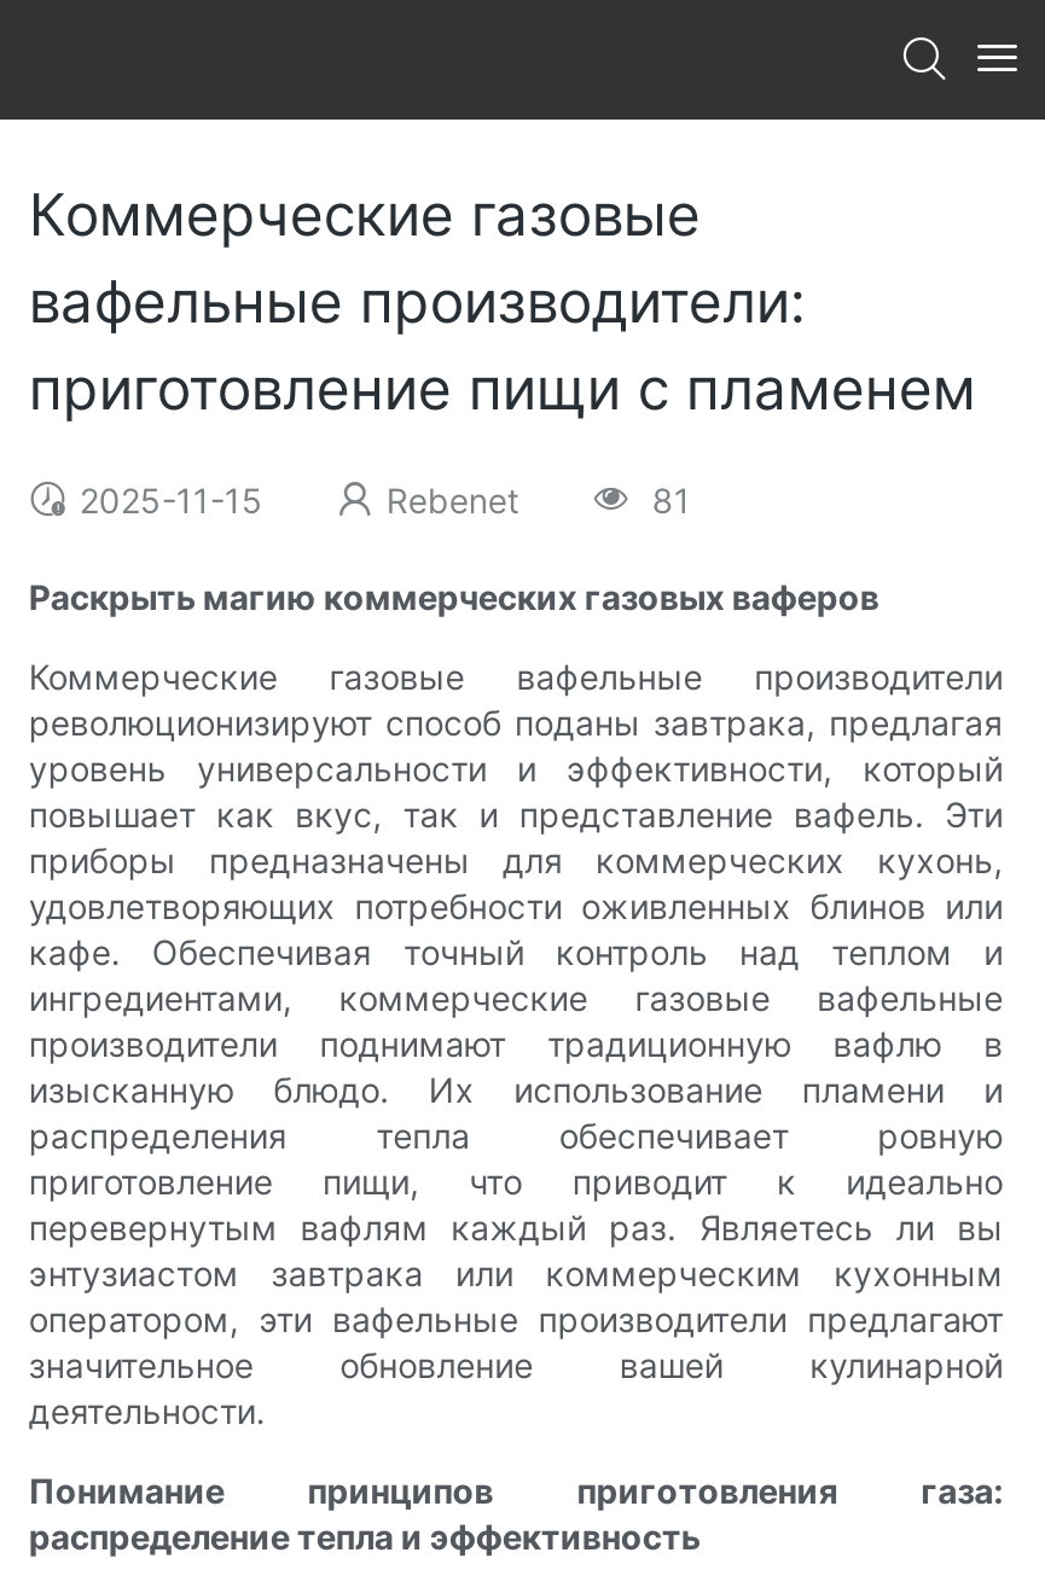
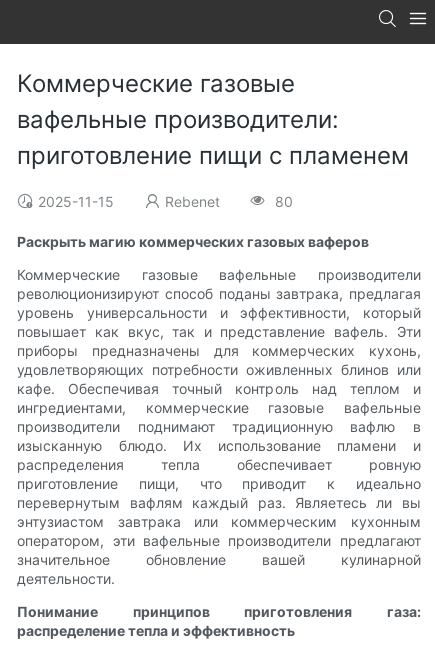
[652,480,691,521] 81 -> [275,193,293,210] 80

